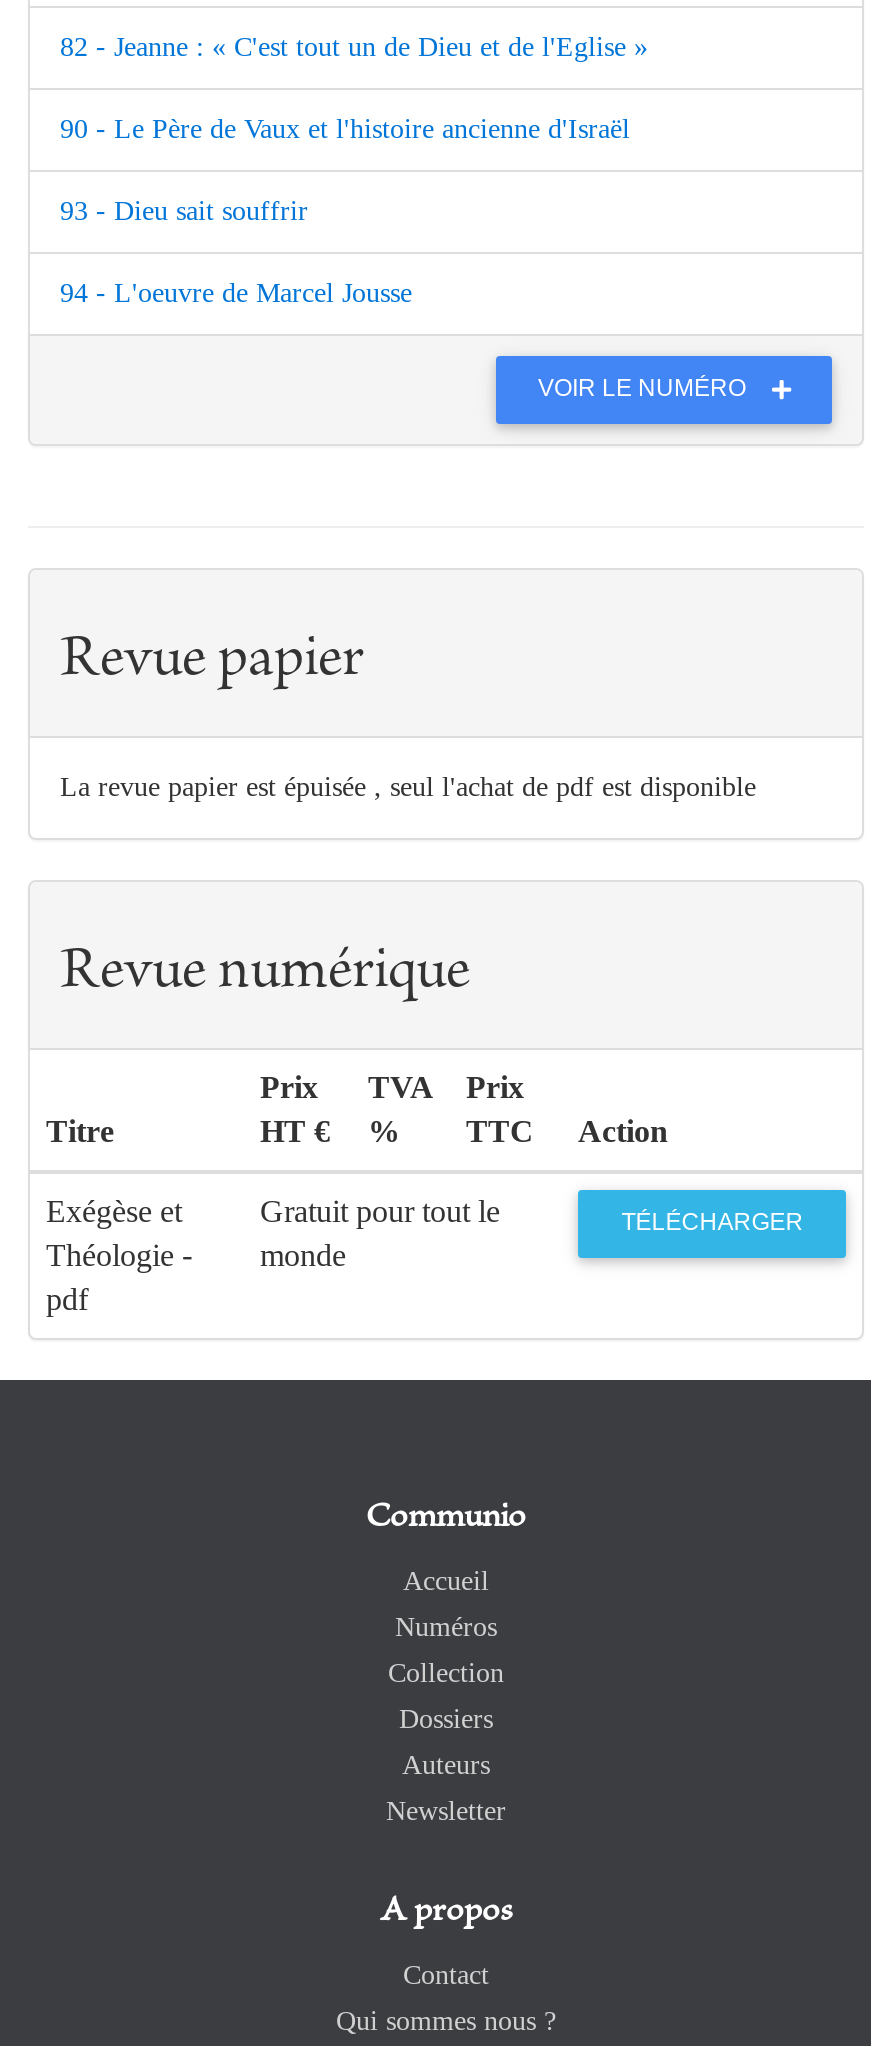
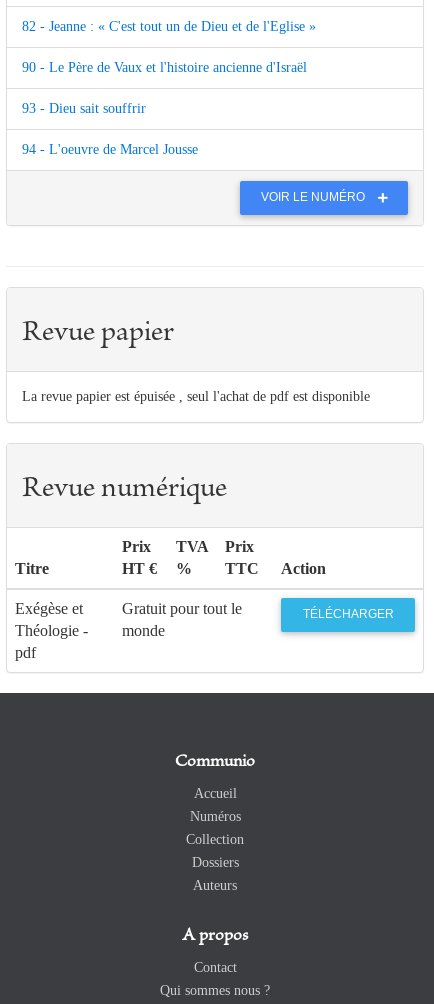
[386,1795,506,1825] Newsletter -> none

